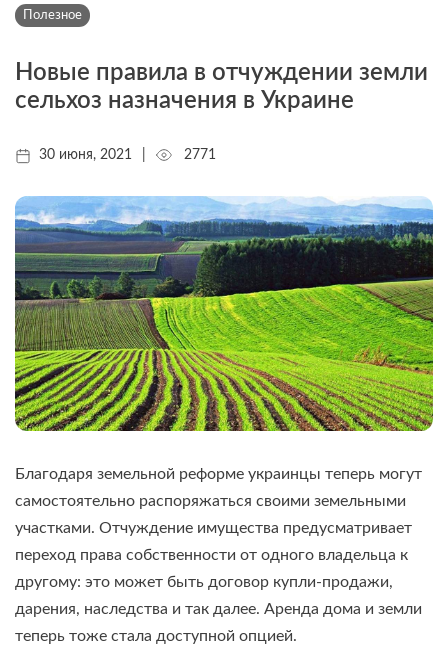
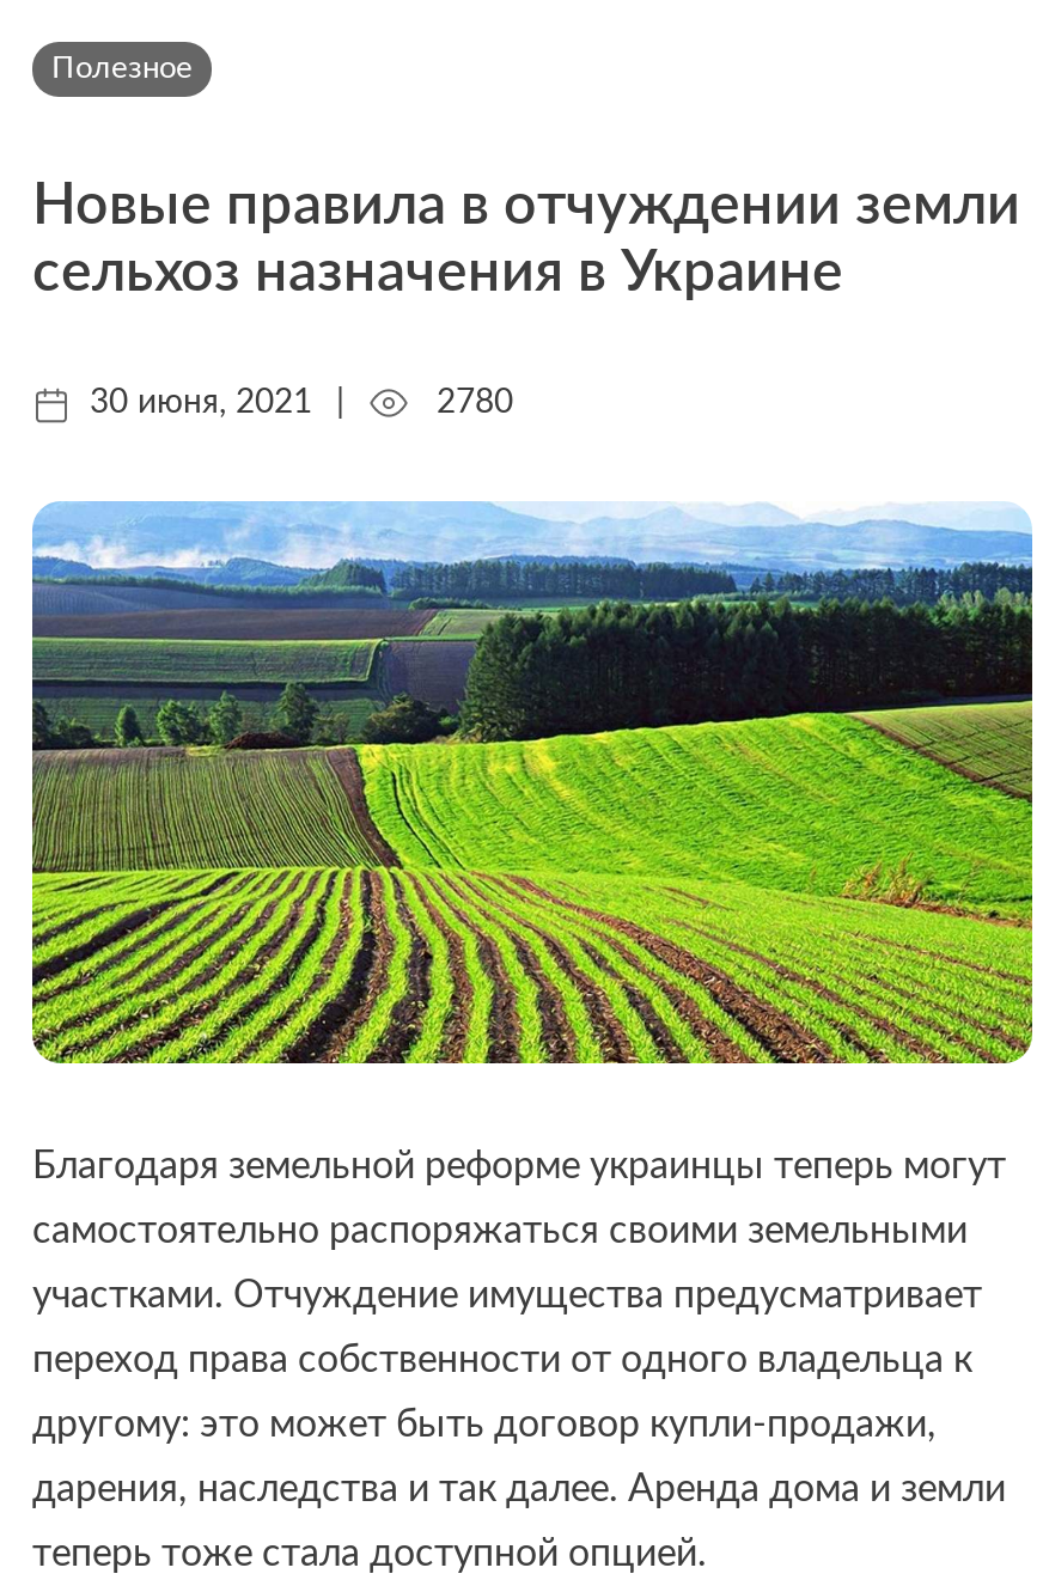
[180,148,216,162] 2771 -> [427,386,513,420] 2780

